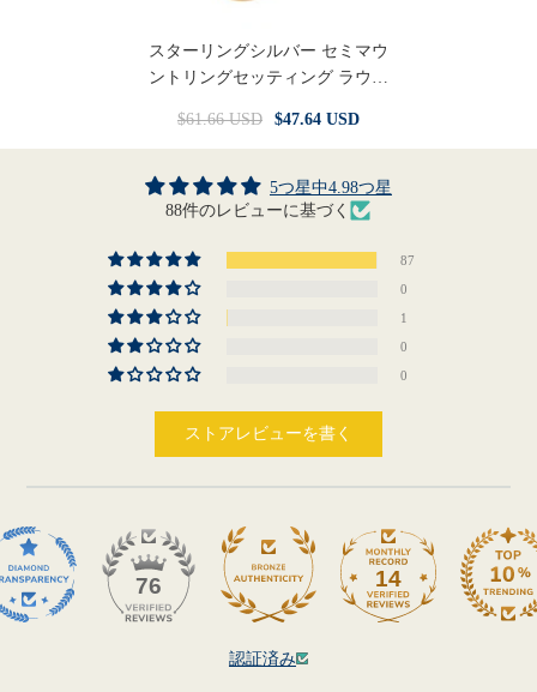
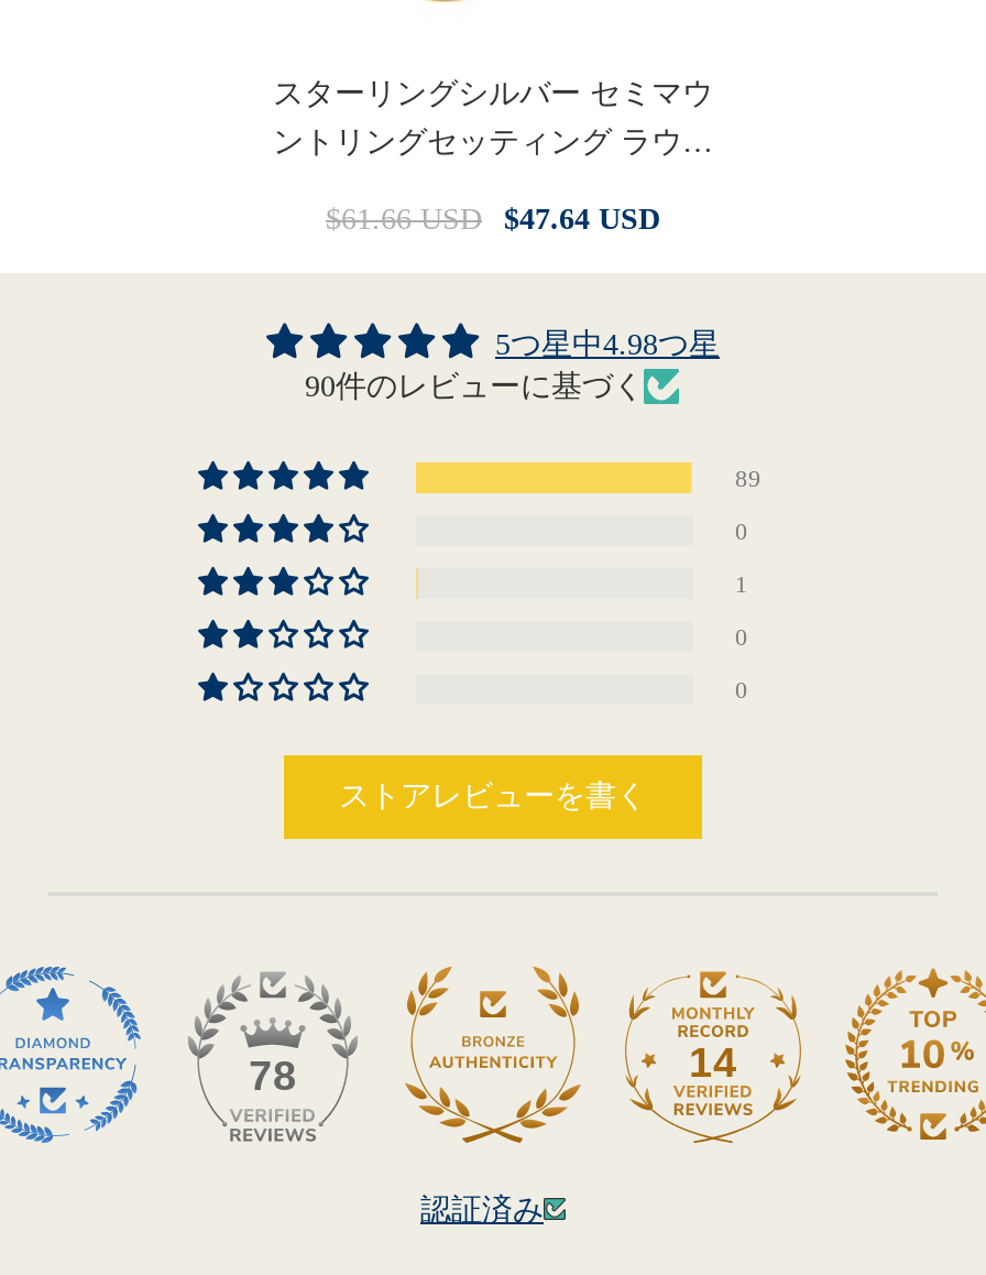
[166,201,351,219] 88件のレビューに基づく -> [305,369,644,402] 90件のレビューに基づく
[400,253,415,268] 87 -> [735,465,762,491] 89
[135,573,162,598] 76 -> [249,1052,297,1098] 78

